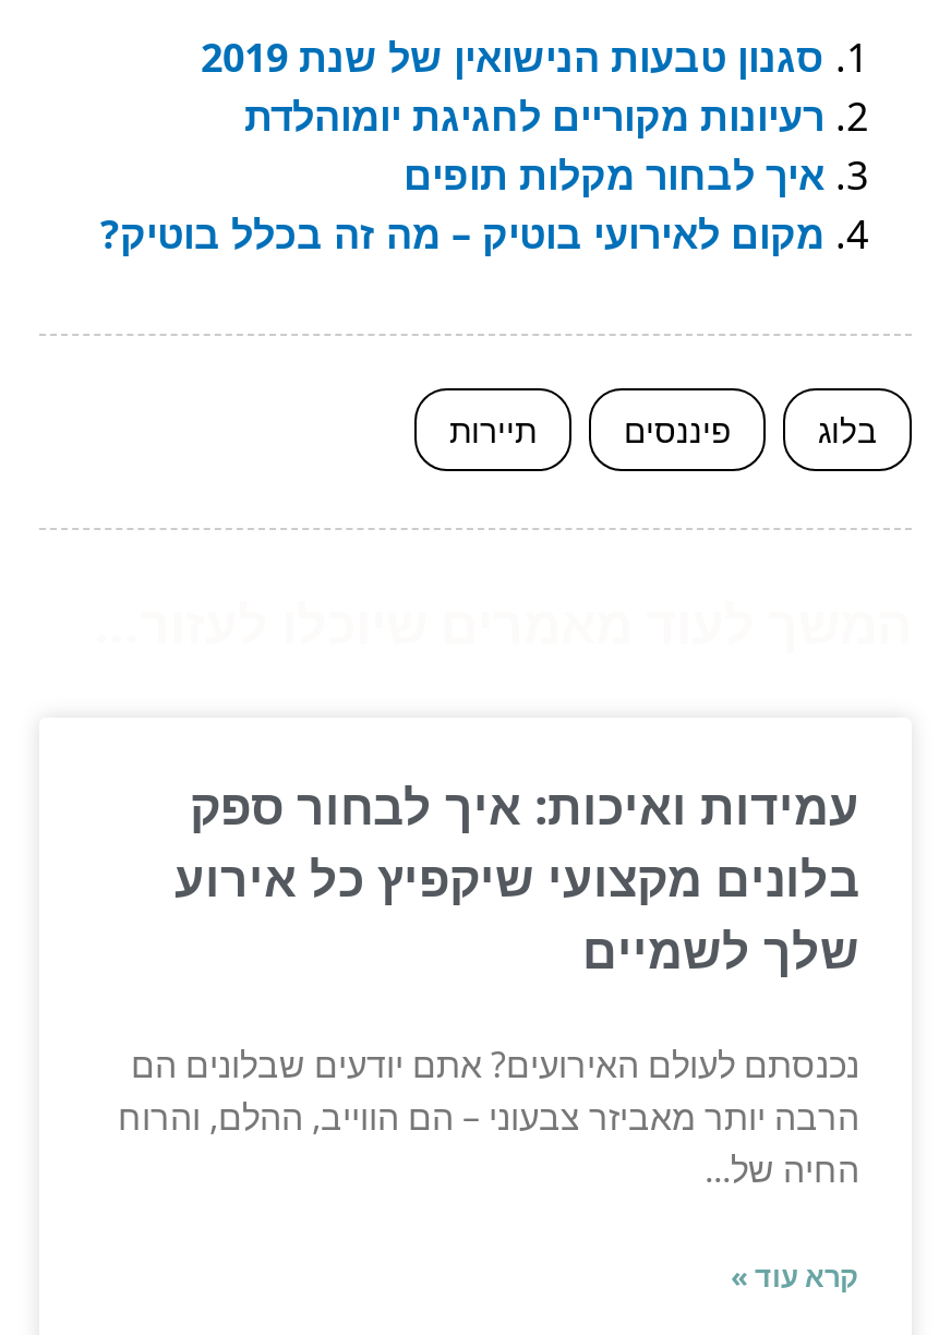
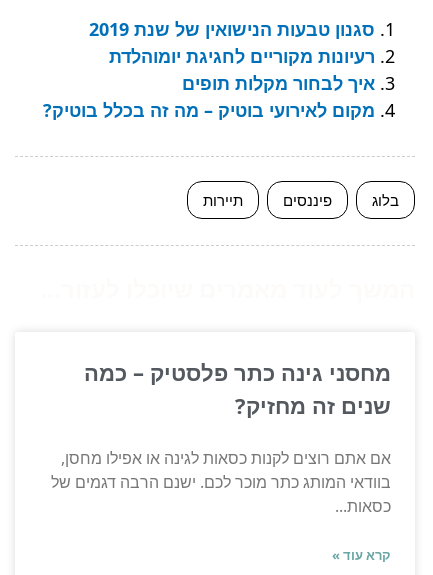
[174,772,859,982] עמידות ואיכות: איך לבחור ספק | בלונים מקצועי שיקפיץ כל אירוע | שלך לשמיים -> [84,357,391,420] מחסני גינה כתר פלסטיק – כמה | שנים זה מחזיק?
[118,1041,859,1193] נכנסתם לעולם האירועים? אתם יודעים שבלונים הם | הרבה יותר מאביזר צבעוני – הם הווייב, ההלם, והרוח | החיה של... -> [51,447,391,517] אם אתם רוצים לקנות כסאות לגינה או אפילו מחסן, | בוודאי המותג כתר מוכר לכם. ישנם הרבה דגמים של | כסאות...

